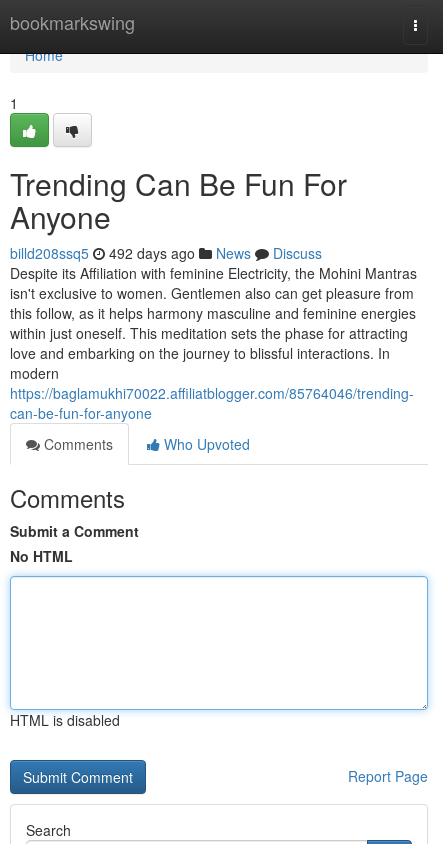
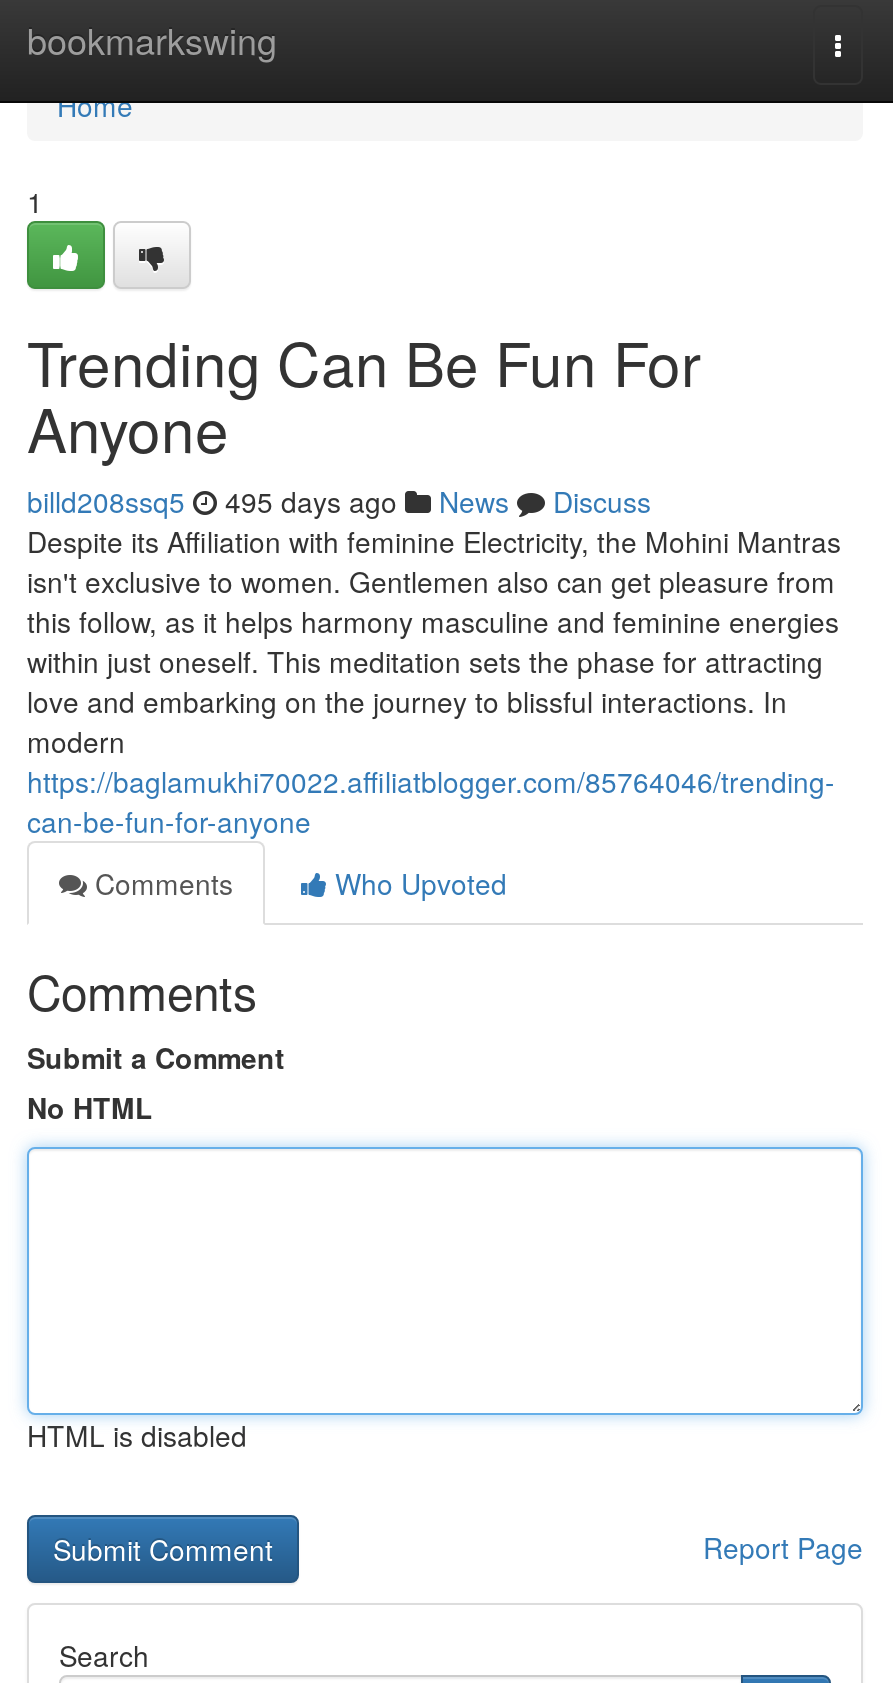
[10,243,322,263] billd208ssq5 492 days ago News Discuss -> [27,481,651,521] billd208ssq5 495 days ago News Discuss

